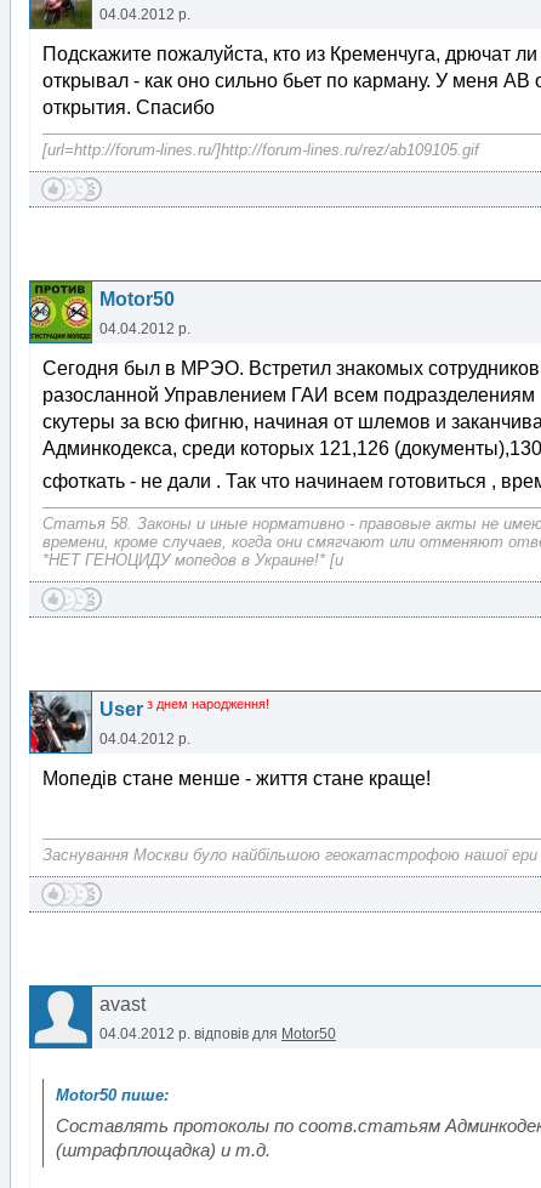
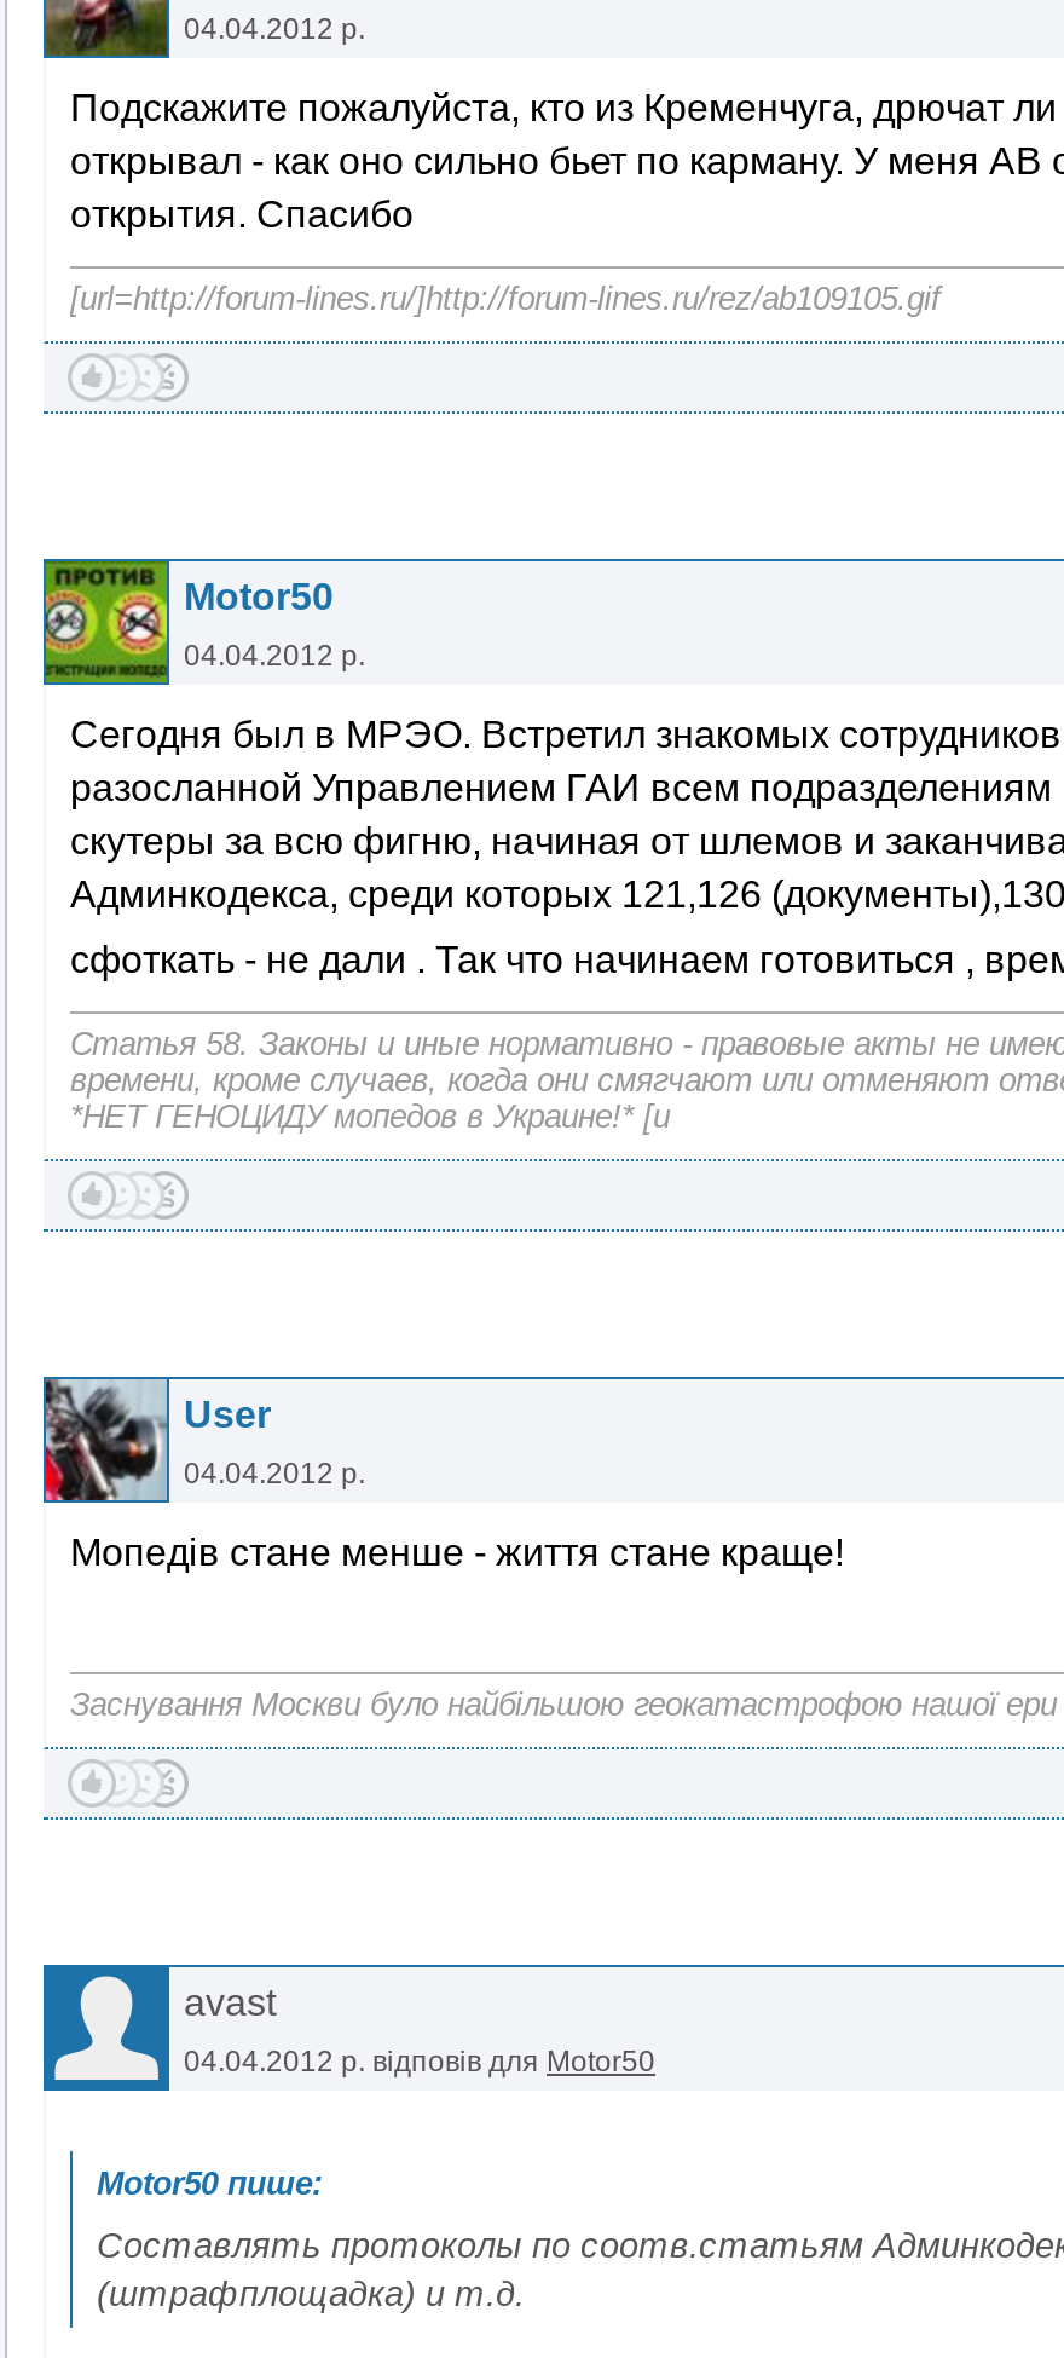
[99,696,269,720] User з днем народження! -> [184,1394,271,1435] User

